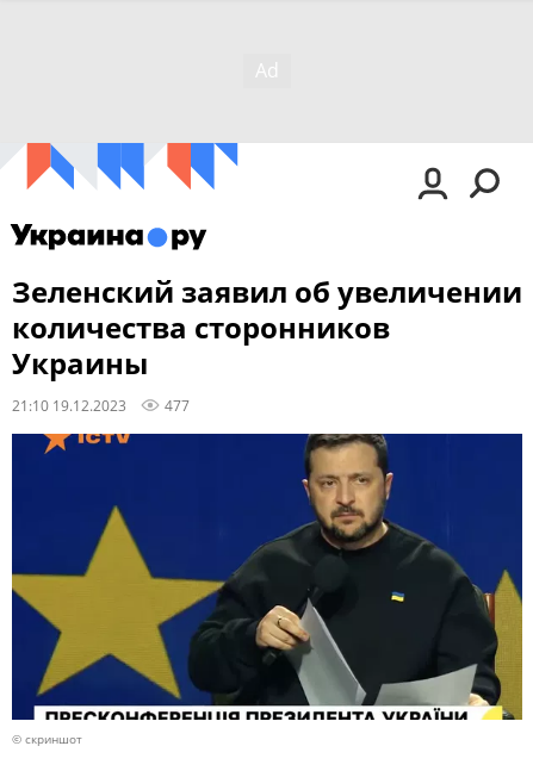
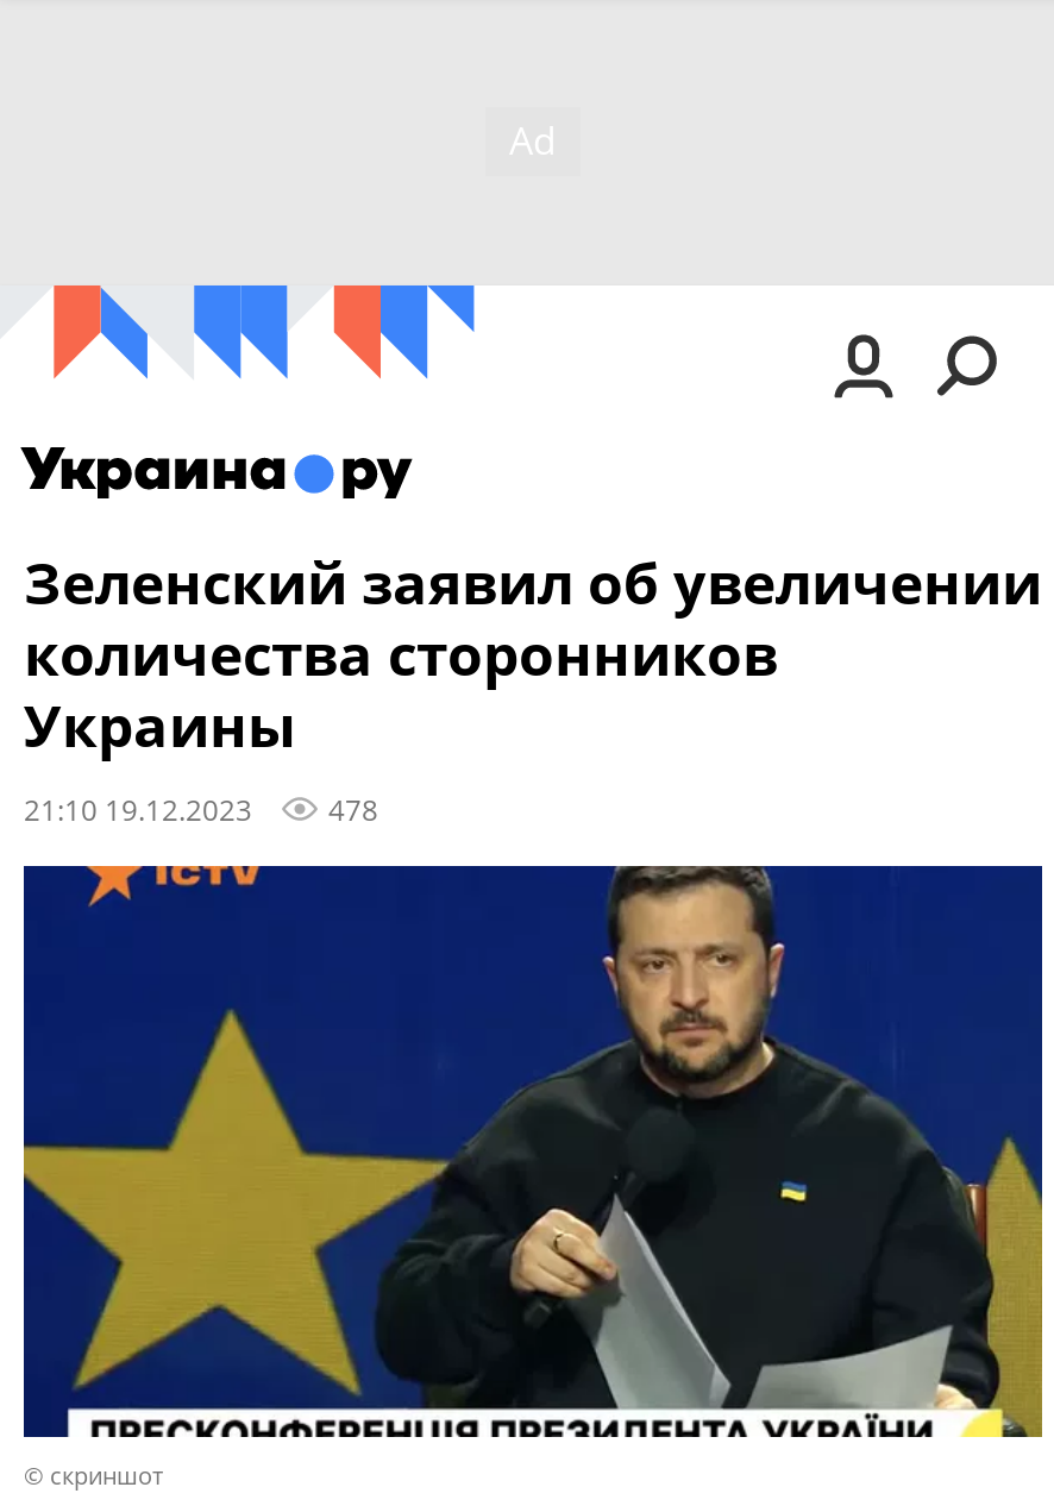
[12,396,190,415] 21:10 19.12.2023 477 -> [24,790,378,828] 21:10 19.12.2023 478

